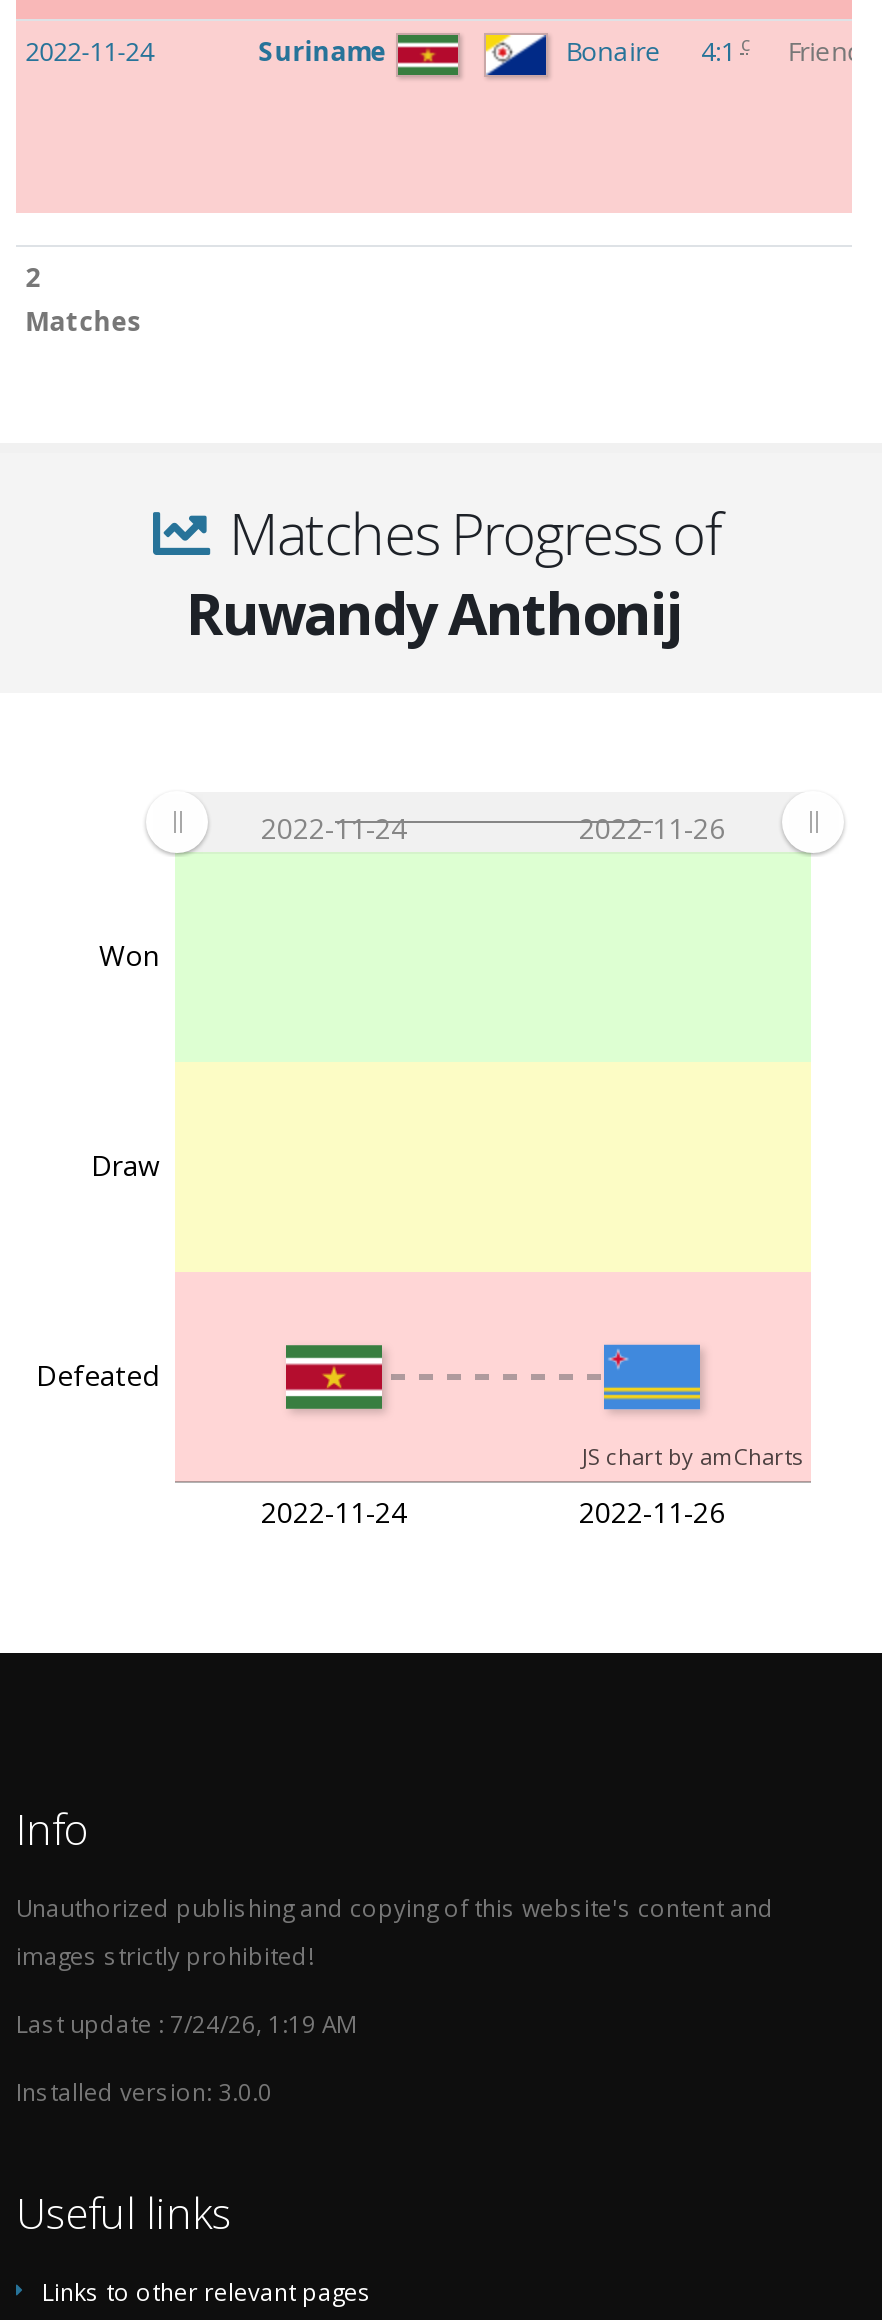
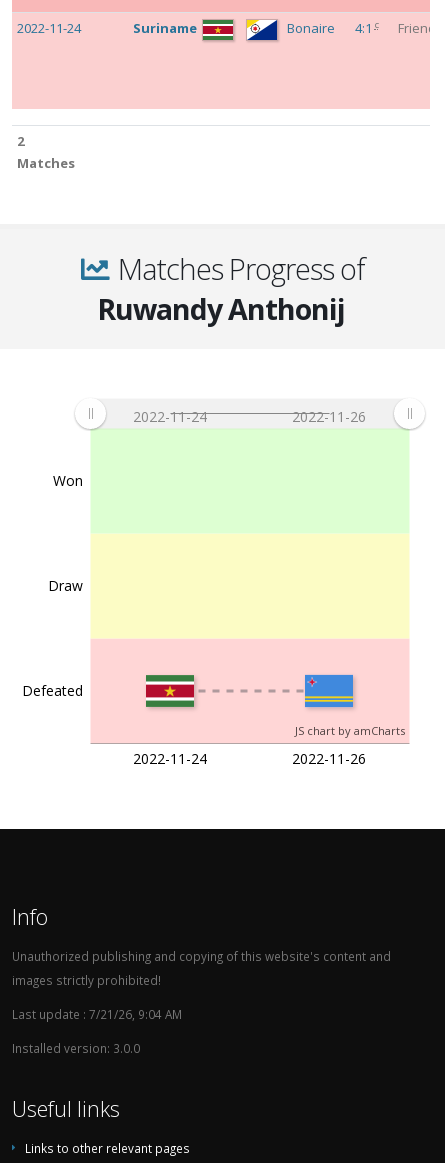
[16,2006,356,2038] Last update : 7/24/26, 1:19 AM -> [12,1006,182,1022] Last update : 7/21/26, 9:04 AM

